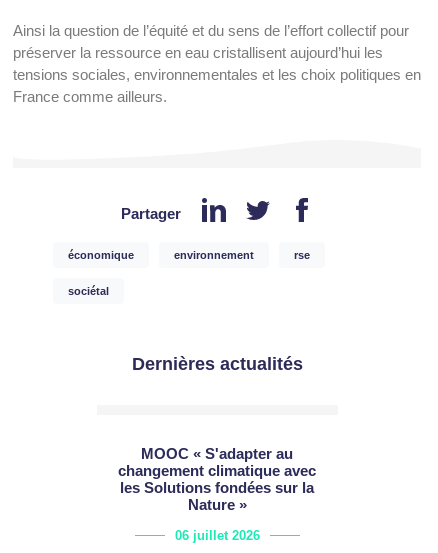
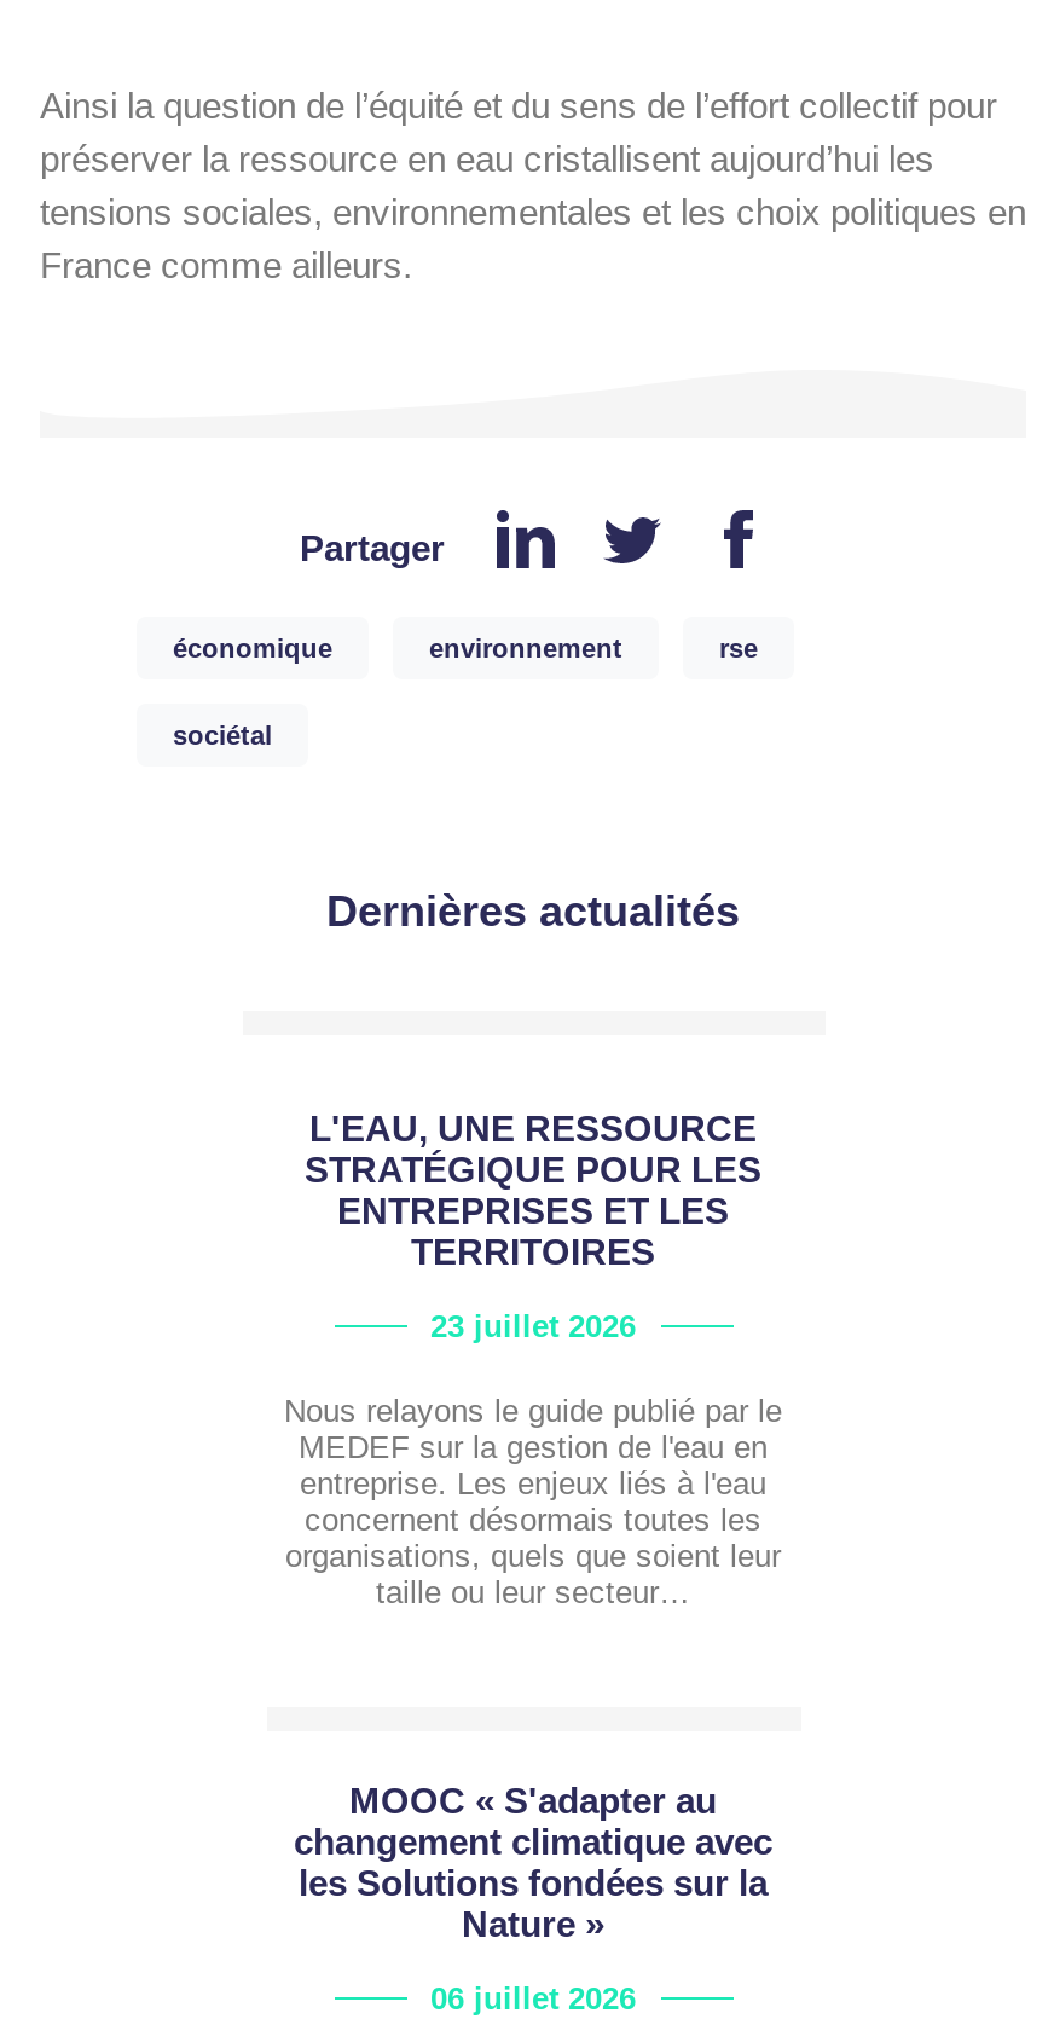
none -> [284,1107,782,1610] L'EAU, UNE RESSOURCE | STRATÉGIQUE POUR LES | ENTREPRISES ET LES | TERRITOIRES | 23 juillet 2026 | Nous relayons le guide publié par le | MEDEF sur la gestion de l'eau en | entreprise. Les enjeux liés à l'eau | concernent désormais toutes les | organisations, quels que soient leur | taille ou leur secteur…

